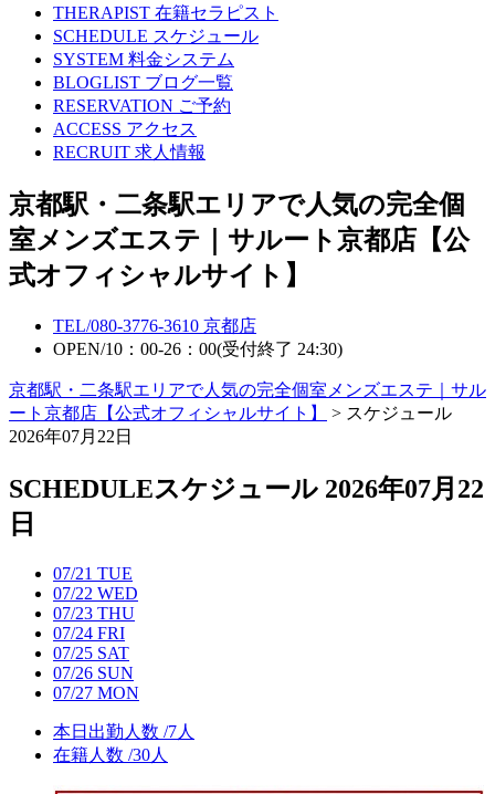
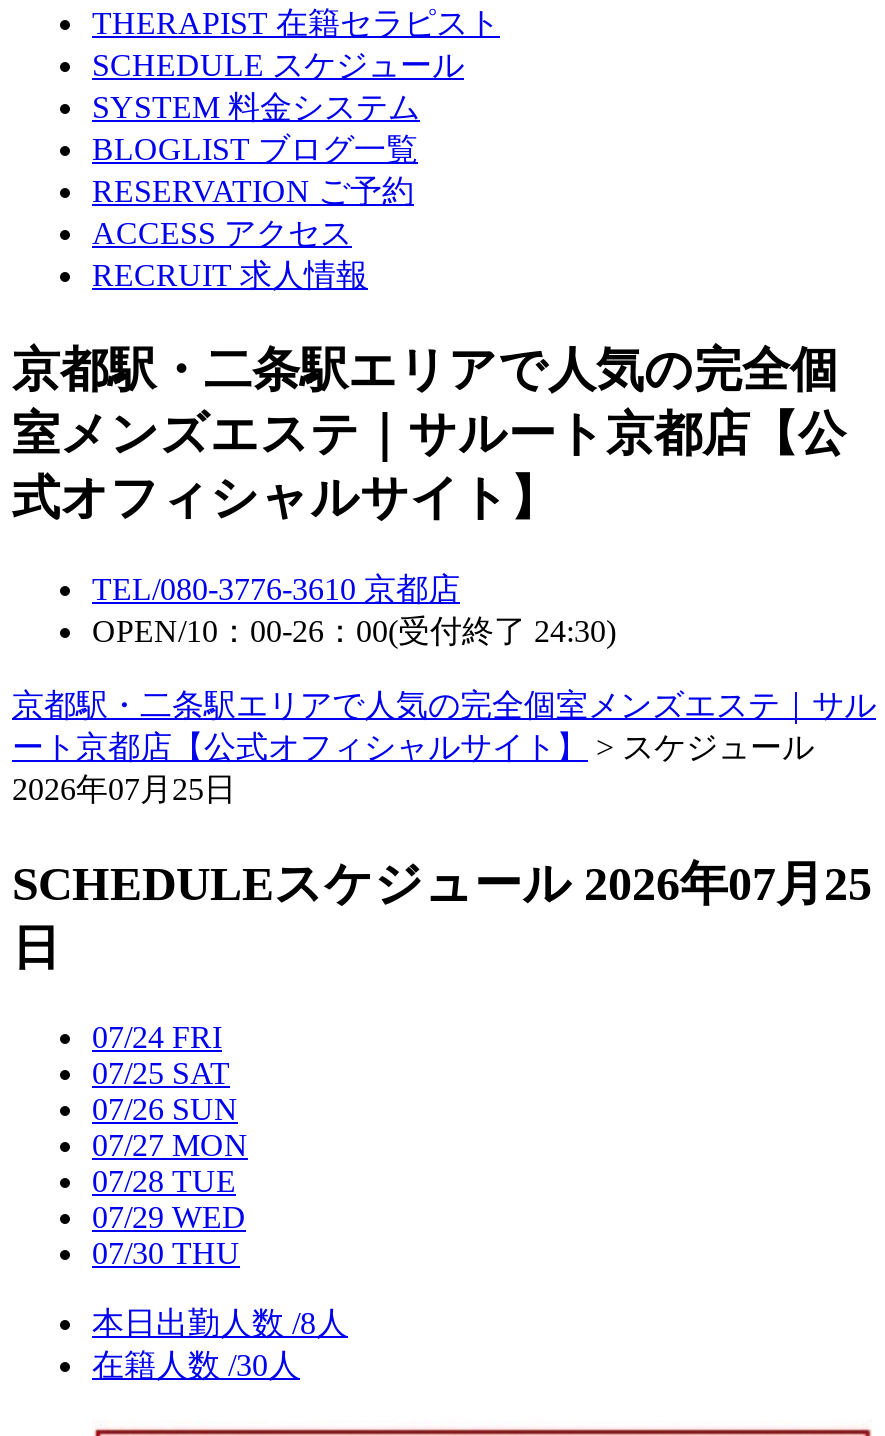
[9,427,133,445] 2026年07月22日 -> [12,771,236,805] 2026年07月25日
[9,474,484,503] SCHEDULEスケジュール 2026年07月22 -> [12,857,872,909] SCHEDULEスケジュール 2026年07月25
[53,563,138,622] 07/21 TUE | 07/22 WED | 07/23 THU -> none
moved [53,623,139,702] -> [92,1019,248,1161]: 07/24 FRI | 07/25 SAT | 07/26 SUN | 07/27 MON
[53,722,194,740] 本日出勤人数 / 7人 -> [92,1163,348,1339] 07/28 TUE | 07/29 WED | 07/30 THU | 本日出勤人数 / 8人

